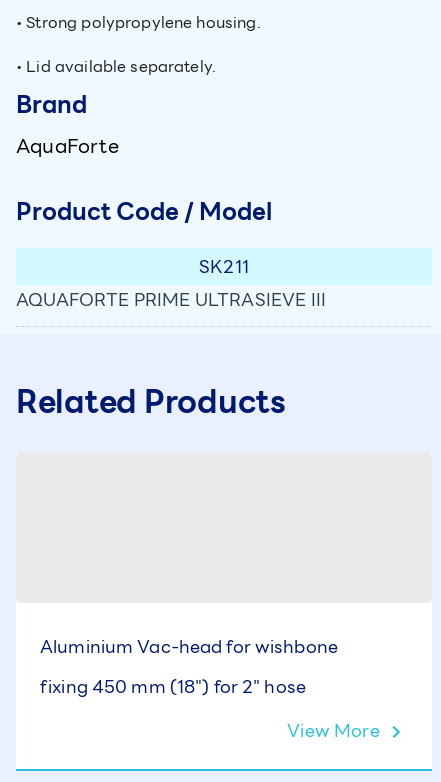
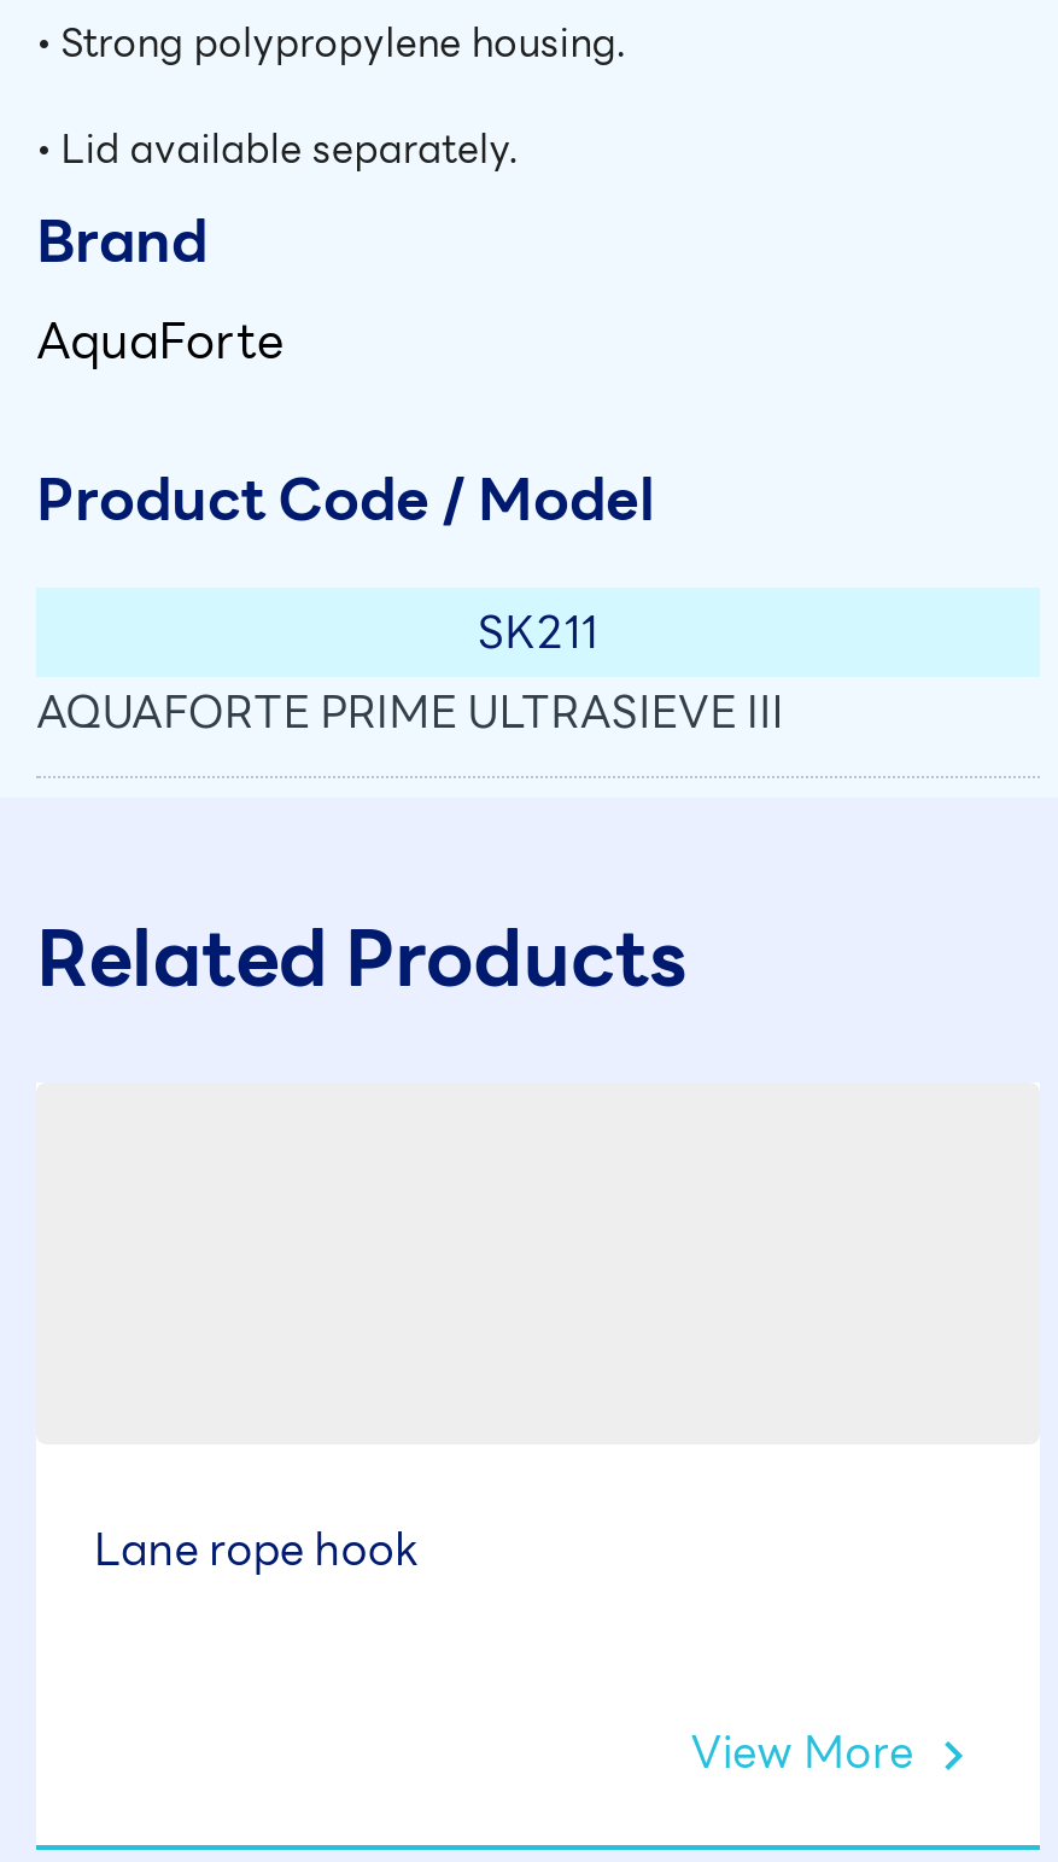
[40,632,342,701] Aluminium Vac-head for wishbone | fixing 450 mm (18") for 2" hose -> [94,1514,419,1584] Lane rope hook

